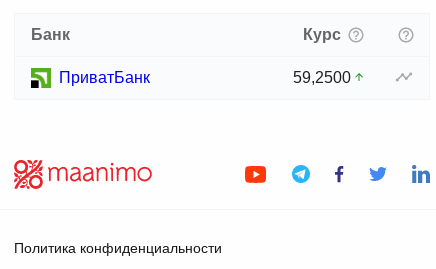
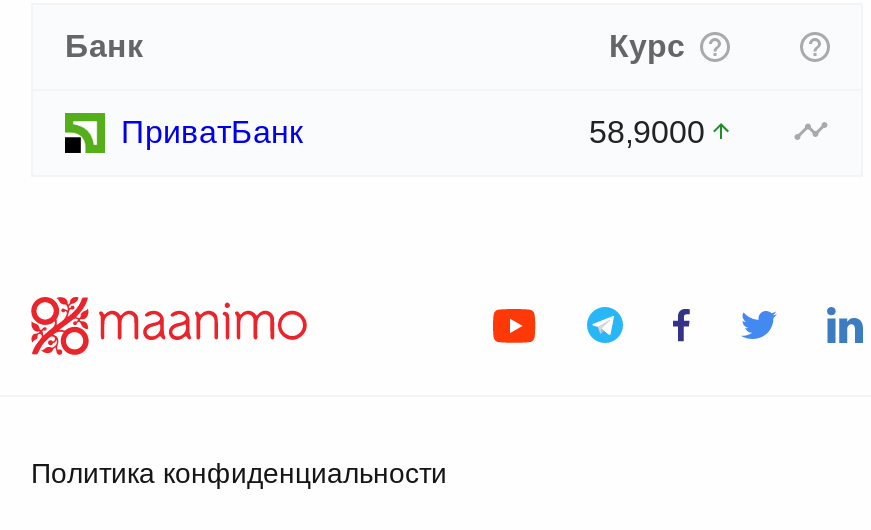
[293,69,355,86] 59,2500 -> [589,115,713,149] 58,9000

